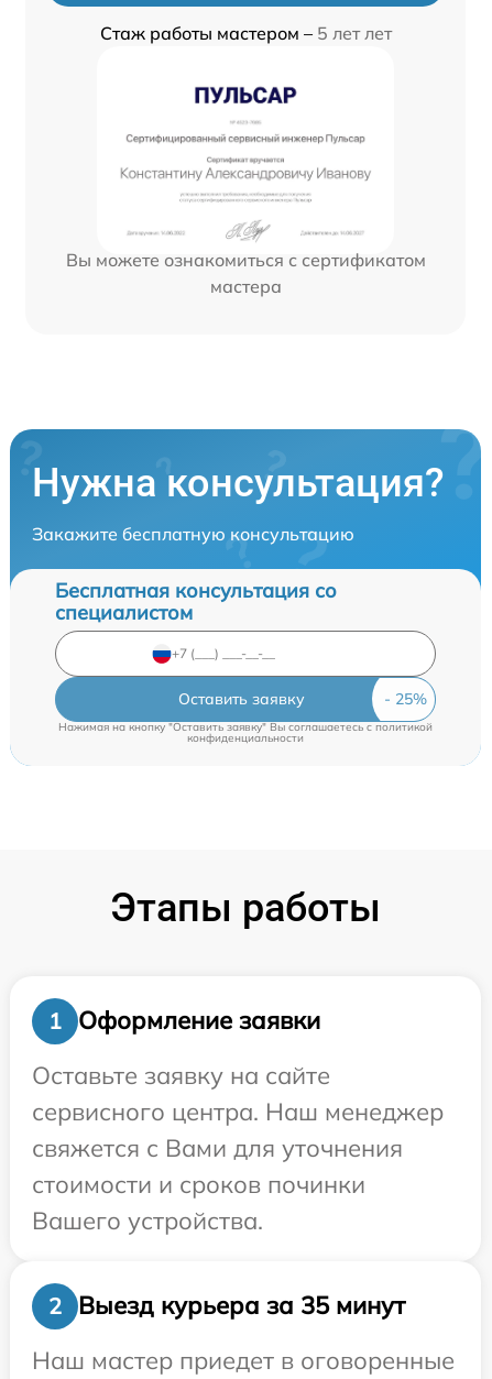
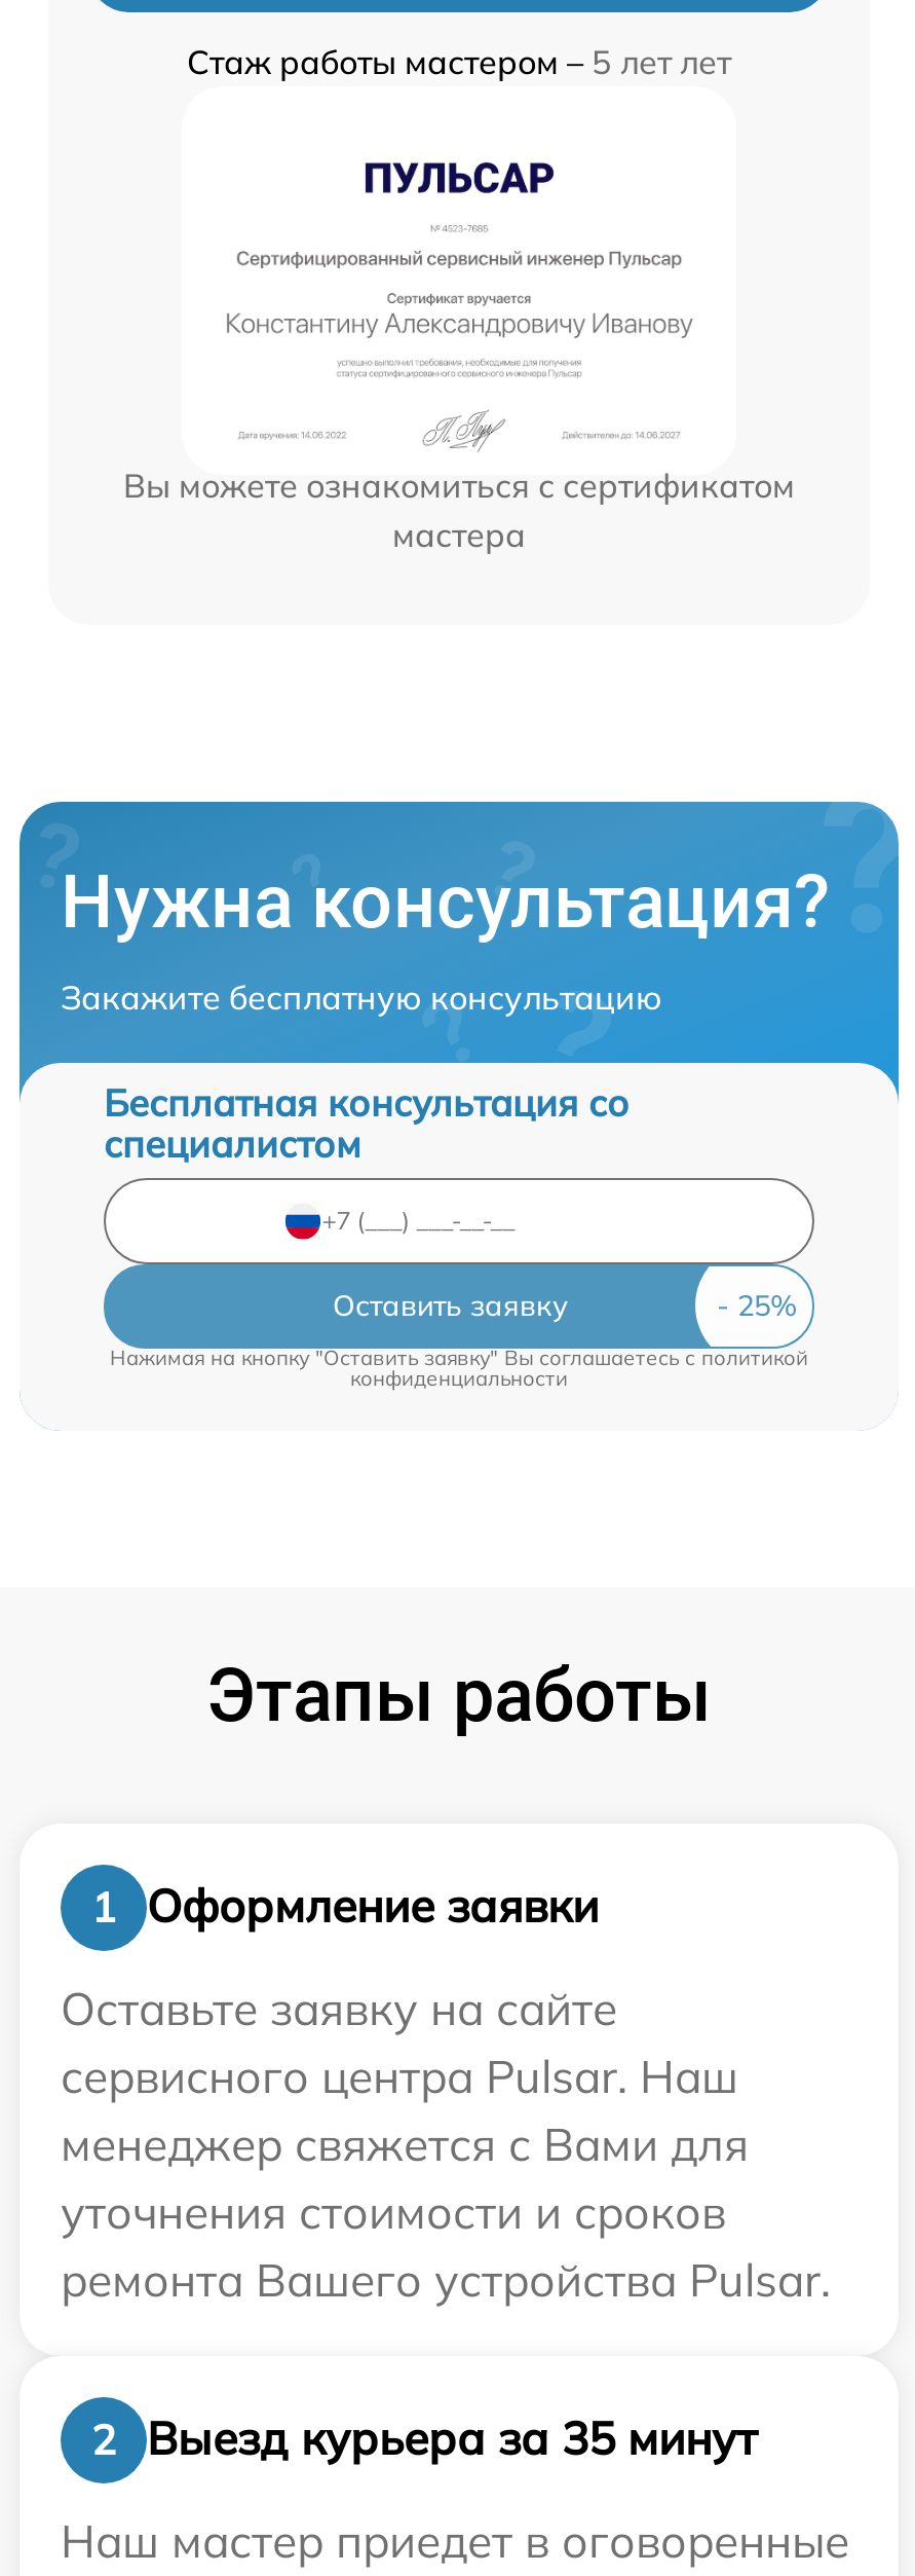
[32,1096,444,1236] сервисного центра. Наш менеджер | свяжется с Вами для уточнения | стоимости и сроков починки | Вашего устройства. -> [61,2047,831,2309] сервисного центра Pulsar. Наш | менеджер свяжется с Вами для | уточнения стоимости и сроков | ремонта Вашего устройства Pulsar.

